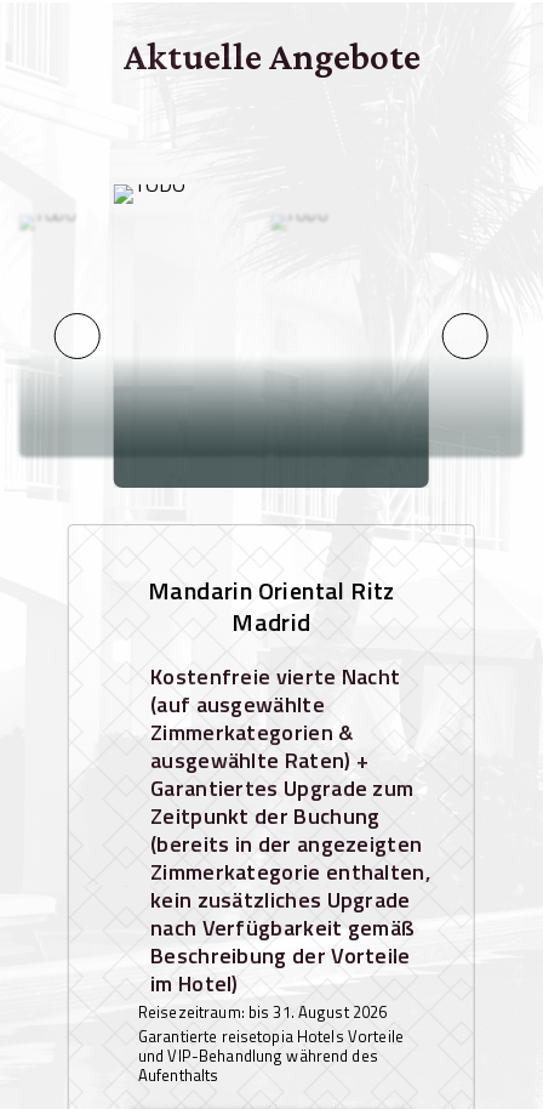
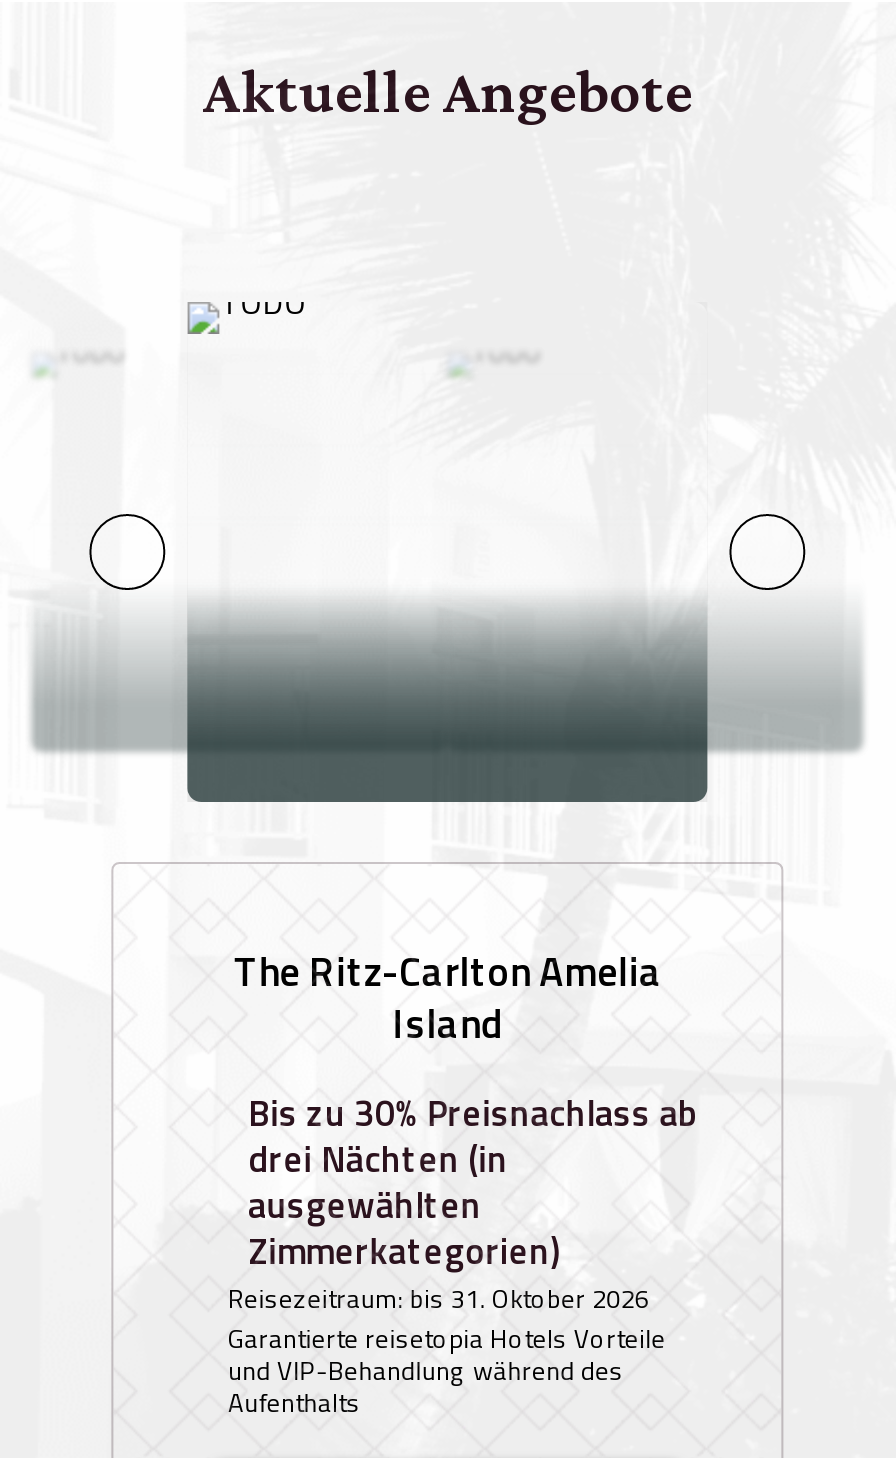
[148,571,395,641] Mandarin Oriental Ritz | Madrid -> [234,940,662,1054] The Ritz-Carlton Amelia | Island
[138,660,430,1024] Kostenfreie vierte Nacht | (auf ausgewählte | Zimmerkategorien & | ausgewählte Raten) + | Garantiertes Upgrade zum | Zeitpunkt der Buchung | (bereits in der angezeigten | Zimmerkategorie enthalten, | kein zusätzliches Upgrade | nach Verfügbarkeit gemäß | Beschreibung der Vorteile | im Hotel) | Reisezeitraum: bis 31. August 2026 -> [228,1086,699,1318] Bis zu 30% Preisnachlass ab | drei Nächten (in | ausgewählten | Zimmerkategorien) | Reisezeitraum: bis 31. Oktober 2026

